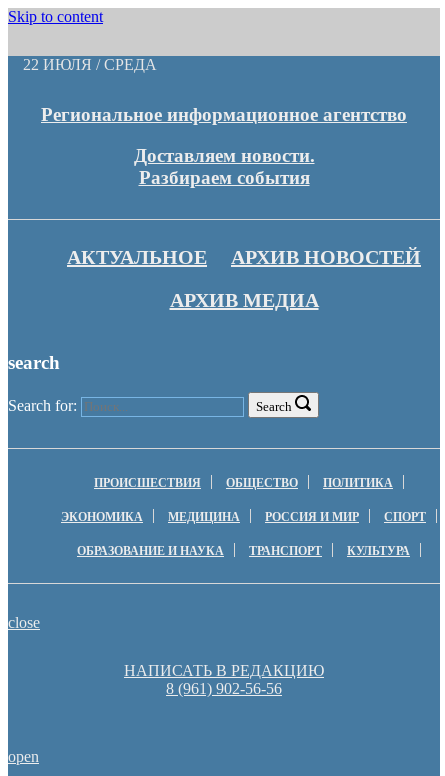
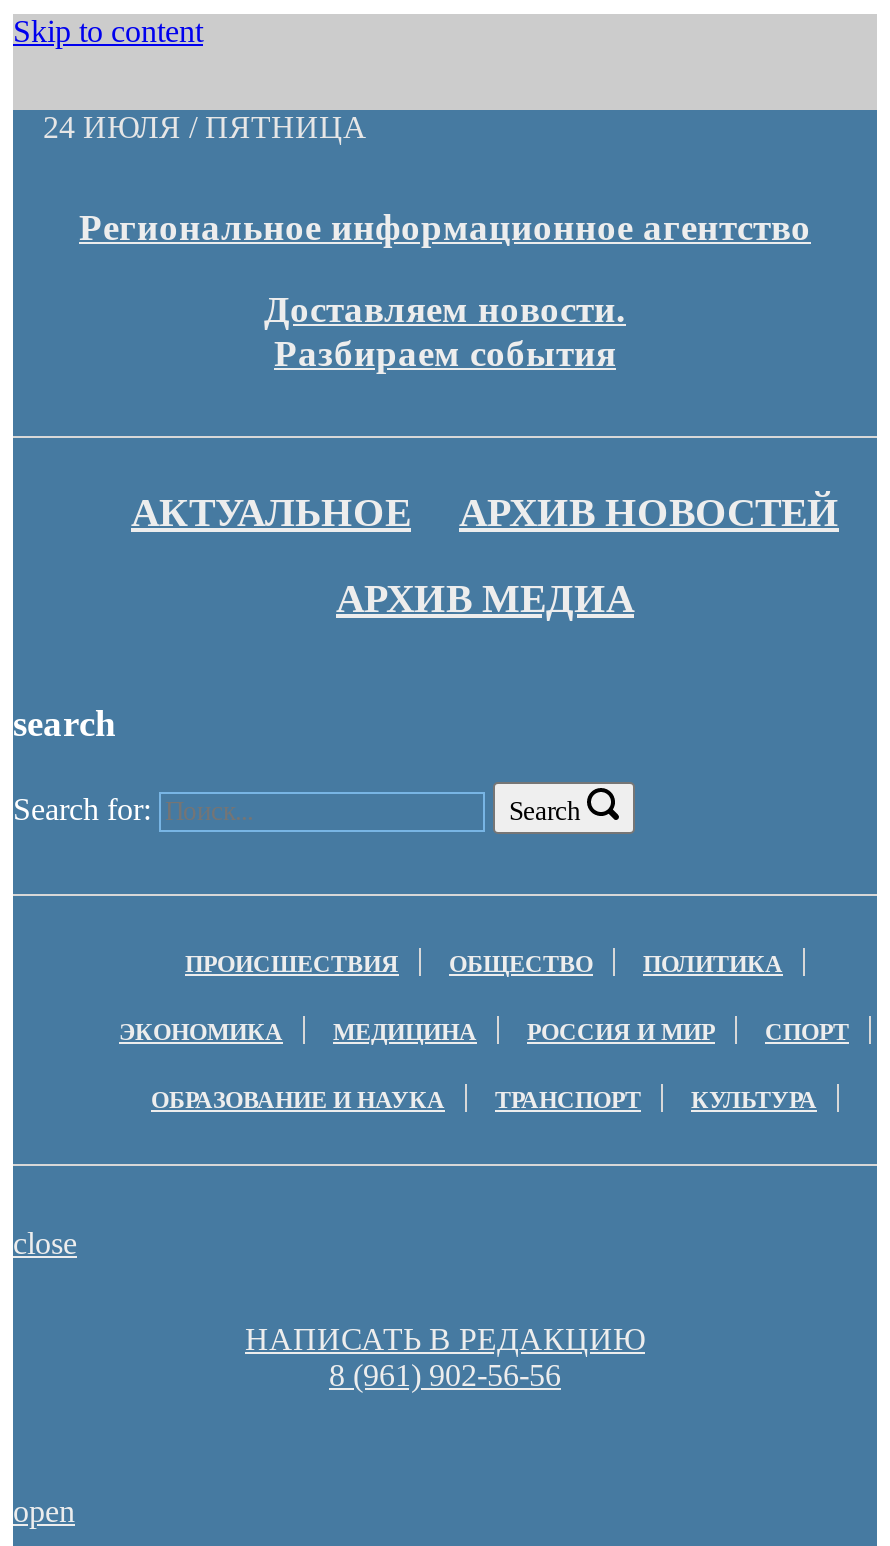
[23,56,157,73] 22 ИЮЛЯ / СРЕДА -> [43,110,367,144] 24 ИЮЛЯ / ПЯТНИЦА

